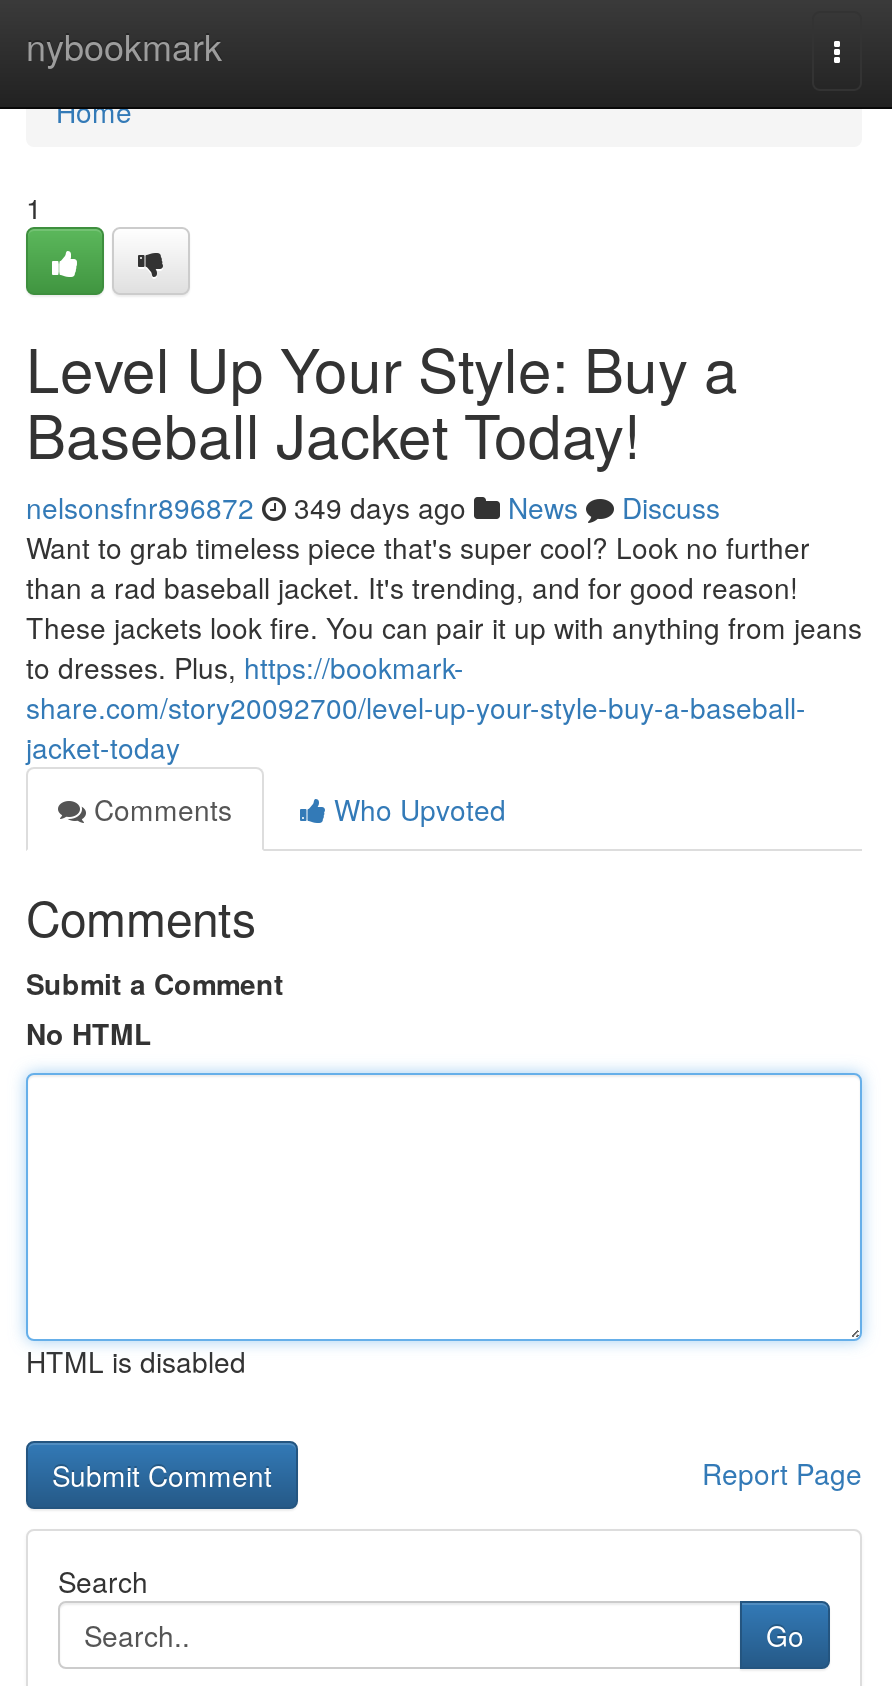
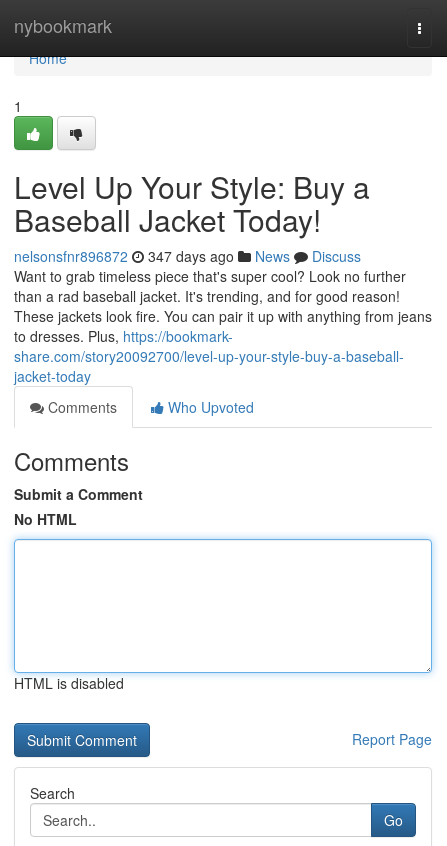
[26,487,720,527] nelsonsfnr896872 349 days ago News Discuss -> [14,246,361,266] nelsonsfnr896872 347 days ago News Discuss

